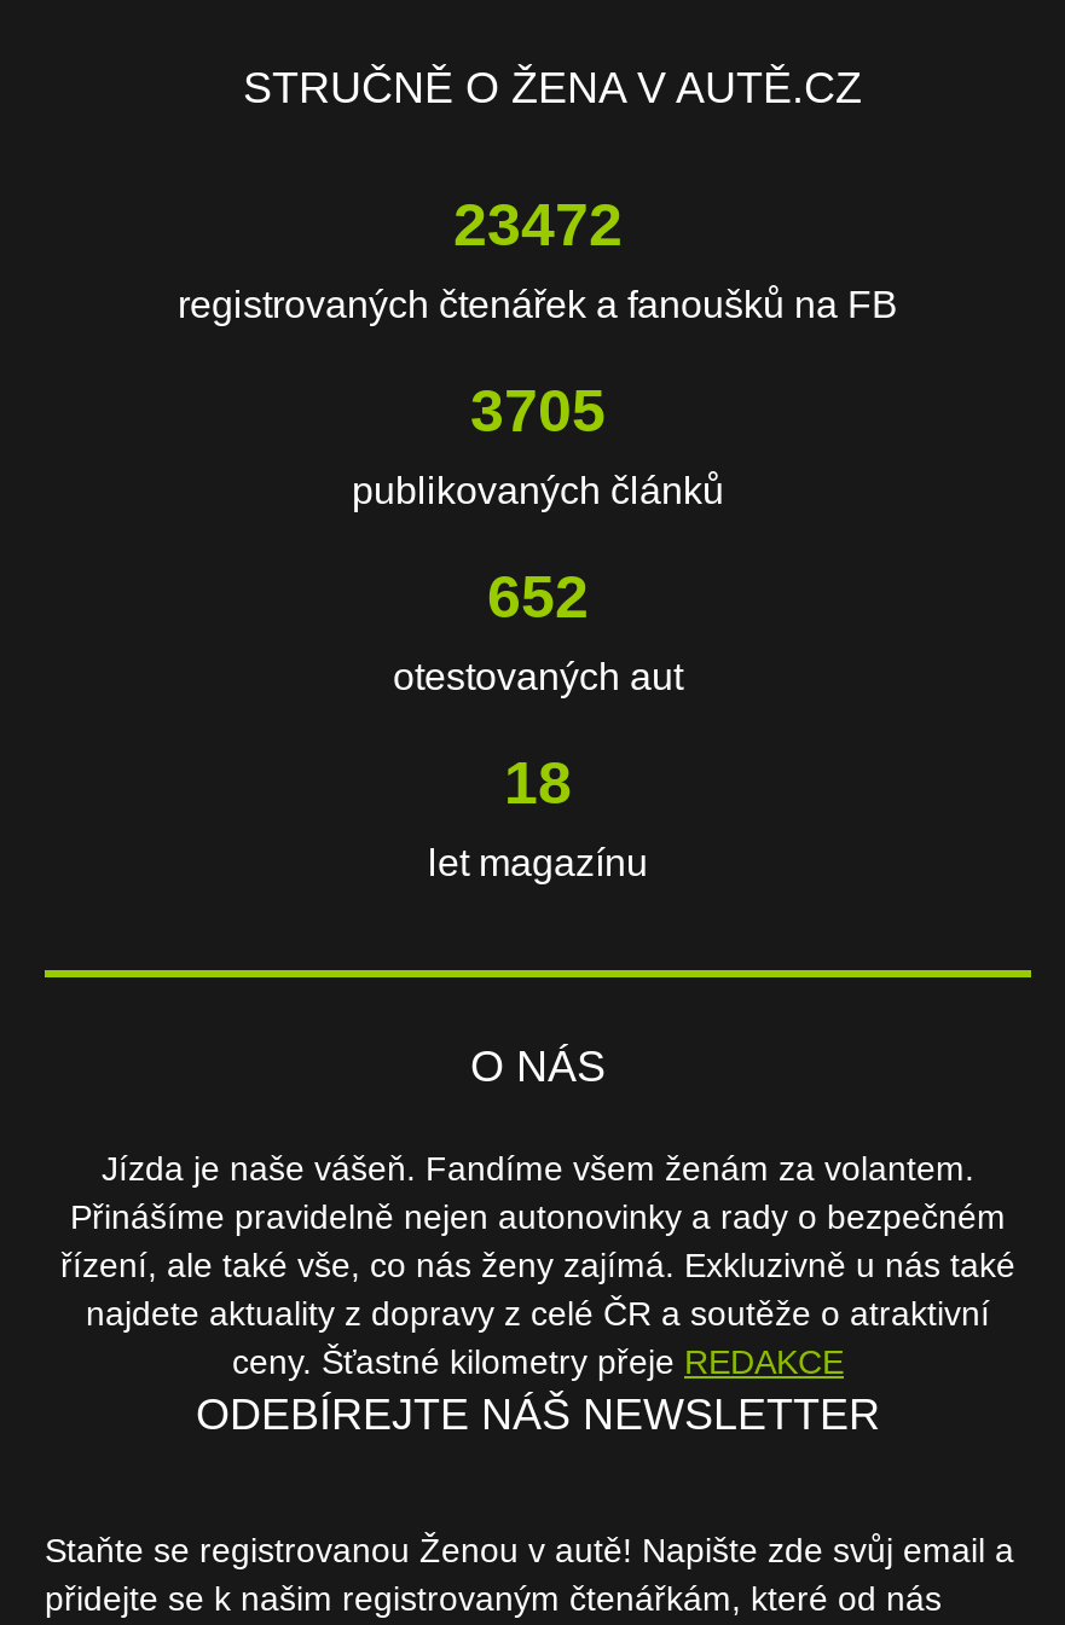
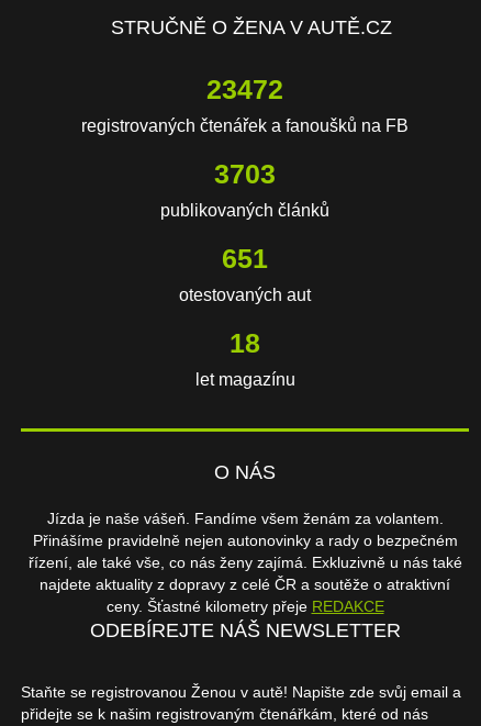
[470,377,606,444] 3705 -> [214,159,276,189] 3703
[487,563,589,630] 652 -> [222,243,268,274] 651

